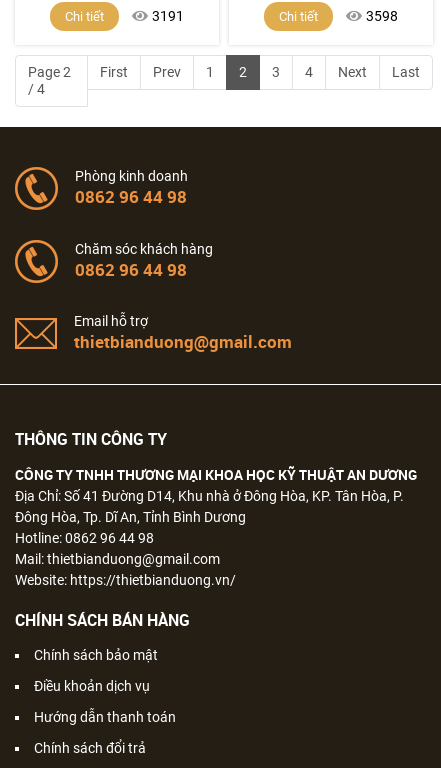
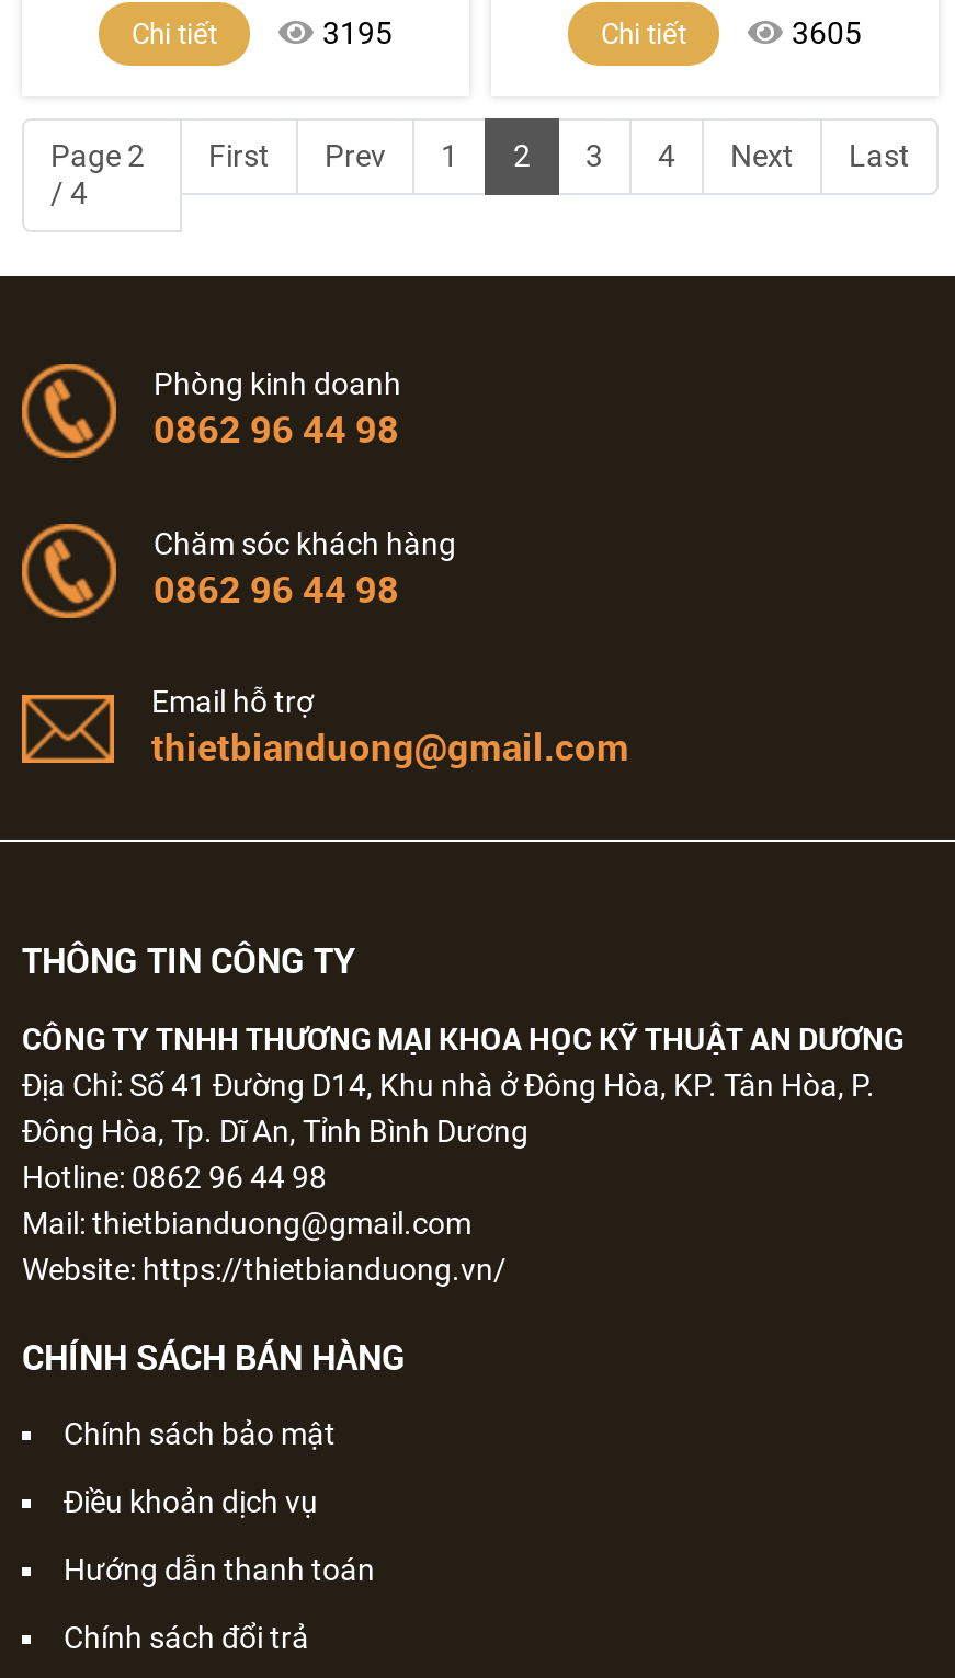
[152,8,184,24] 3191 -> [322,15,393,50] 3195
[366,8,398,24] 3598 -> [792,15,862,50] 3605

